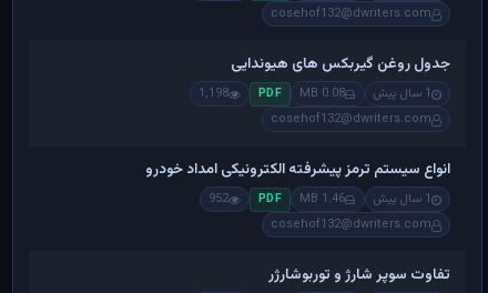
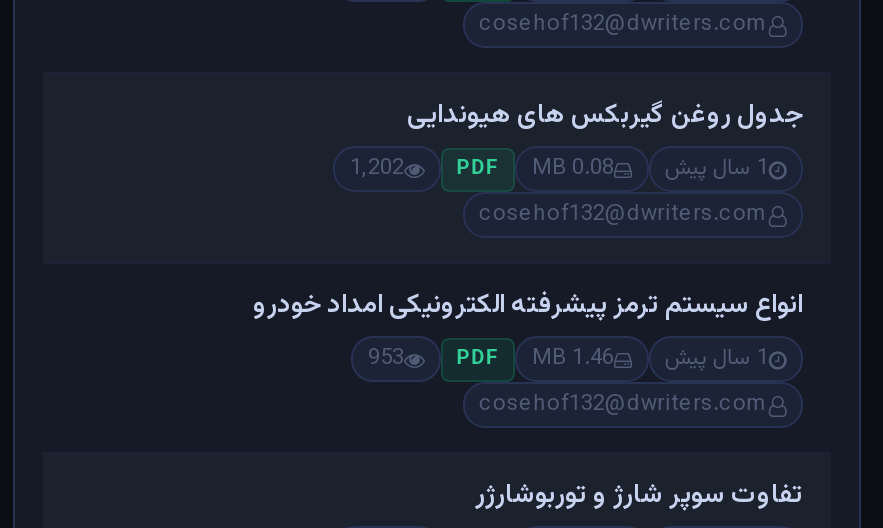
[199,84,282,103] 1,198 PDF -> [350,151,499,186] 1,202 PDF
[209,189,282,209] 952 PDF -> [368,341,499,376] 953 PDF

